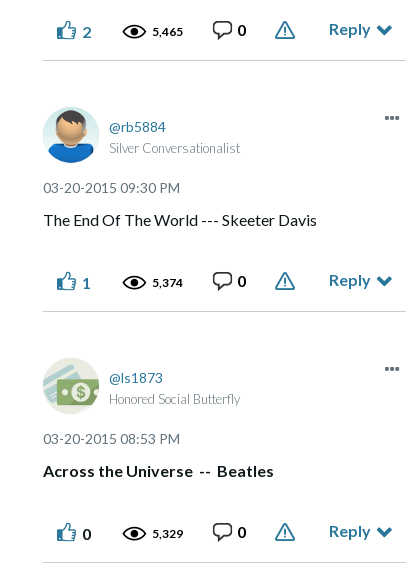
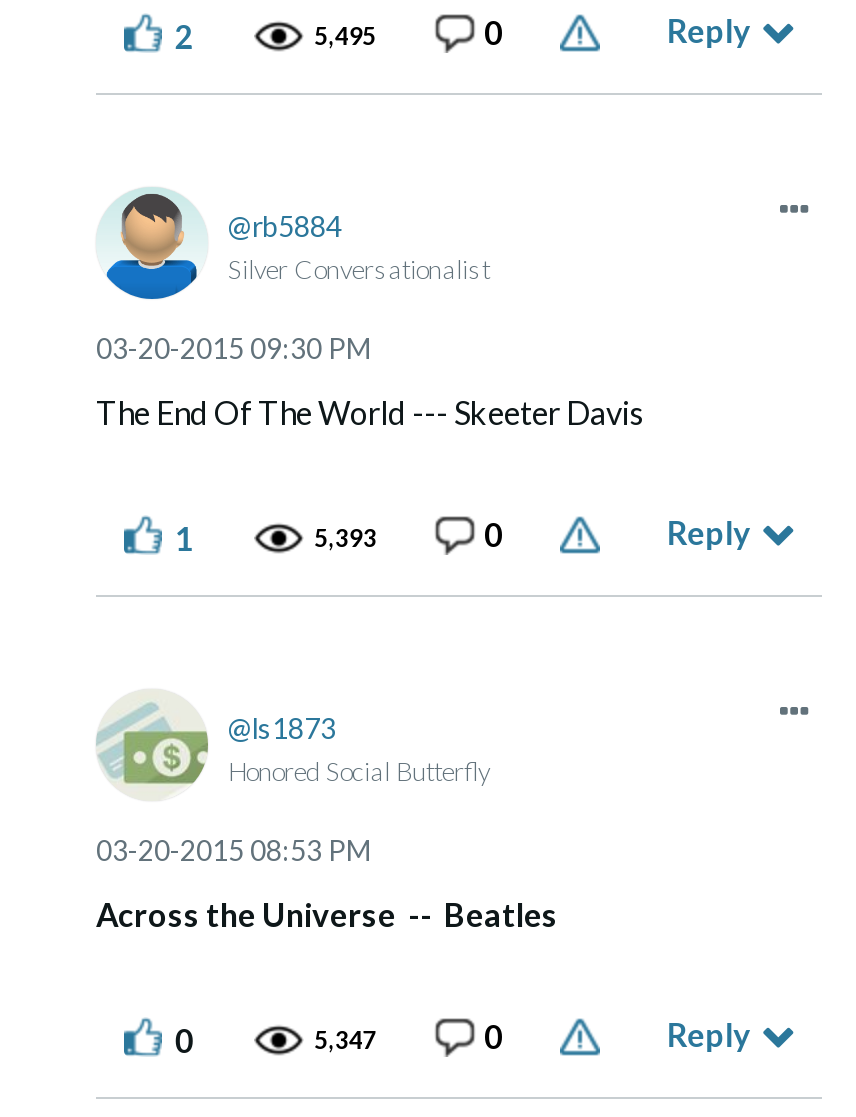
[152,24,183,39] 5,465 -> [314,20,376,50] 5,495
[152,275,183,290] 5,374 -> [314,522,376,552] 5,393
[152,526,183,541] 5,329 -> [314,1024,376,1054] 5,347

